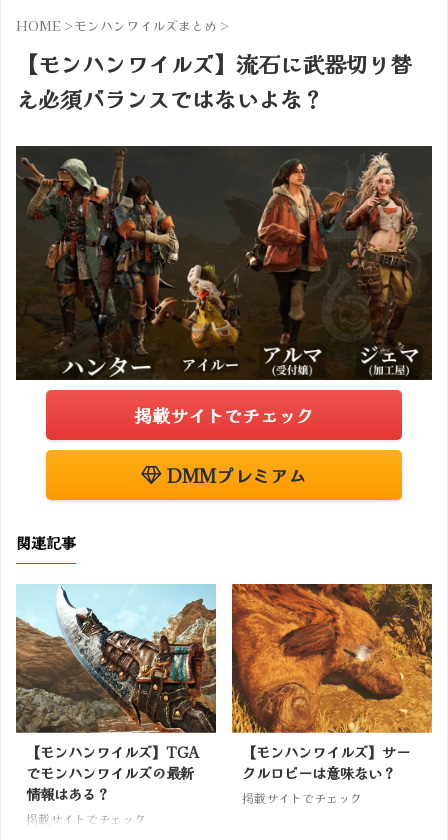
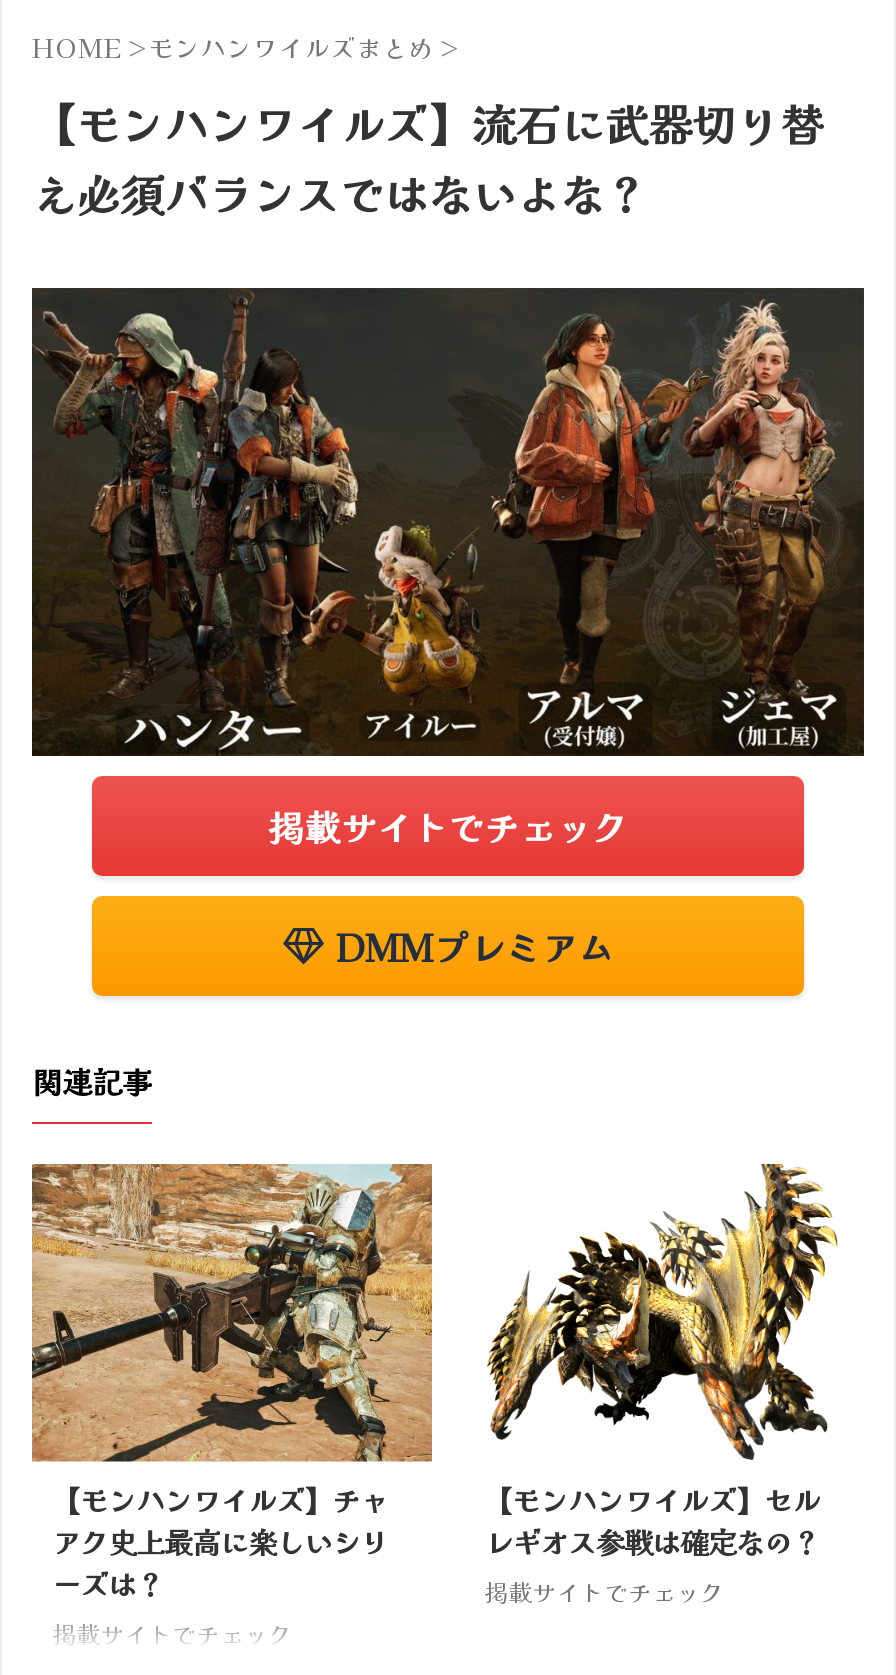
[15,584,217,804] [image] | 【モンハンワイルズ】TGA | でモンハンワイルズの最新 | 情報はある？ -> [30,1162,434,1603] [image] | 【モンハンワイルズ】チャ | アク史上最高に楽しいシリ | ーズは？
[231,583,433,783] [image] | 【モンハンワイルズ】サー | クルロビーは意味ない？ -> [464,1164,864,1561] [image] | 【モンハンワイルズ】セル | レギオス参戦は確定なの？

